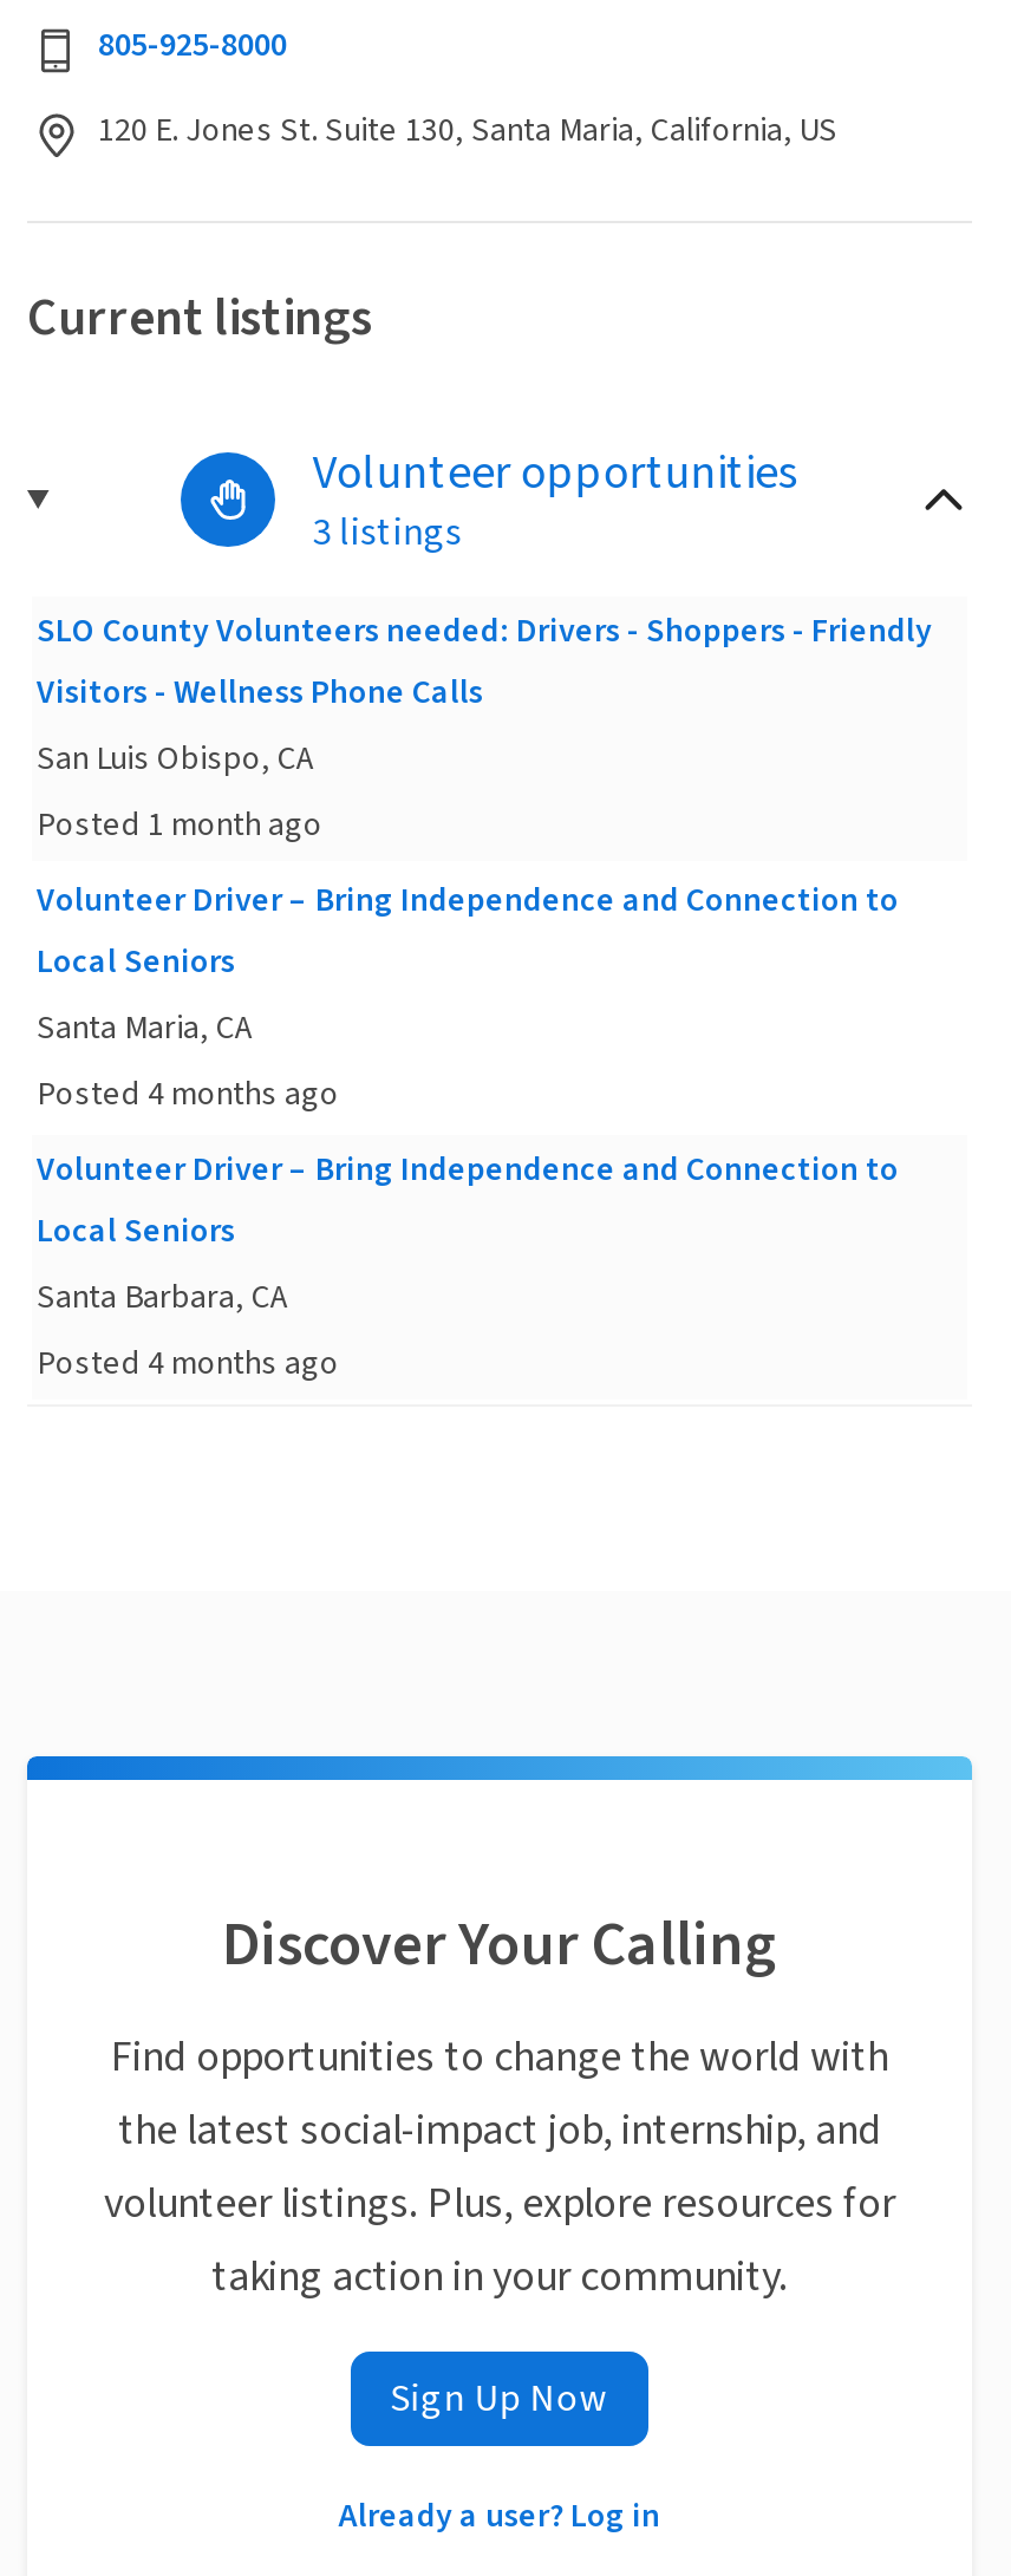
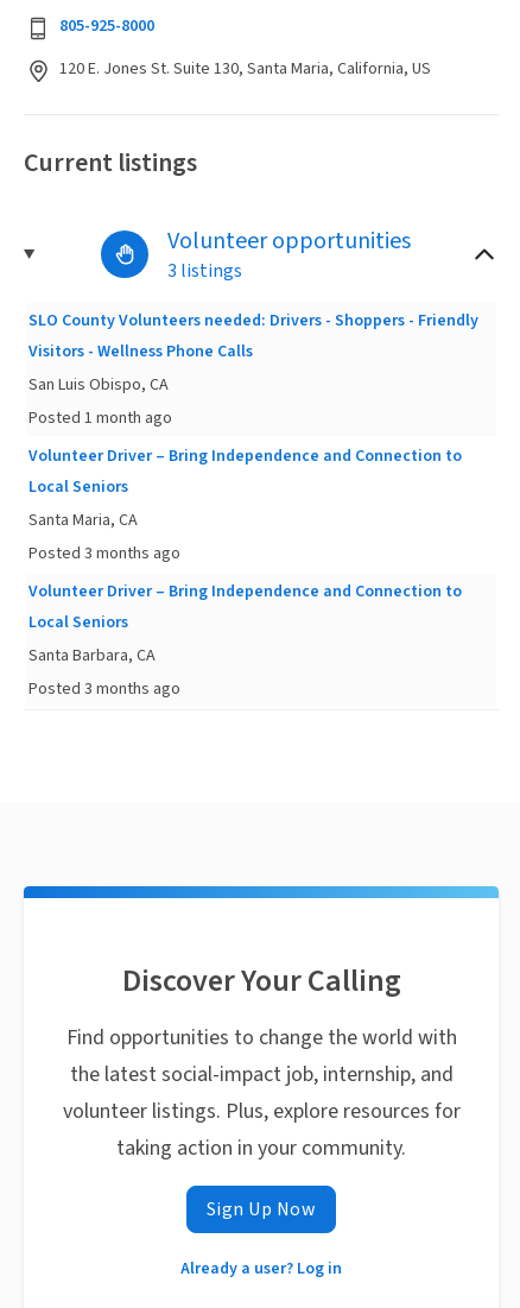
[37,1071,339,1119] Posted 4 months ago -> [28,542,180,565] Posted 3 months ago
[37,1341,339,1388] Posted 4 months ago -> [28,677,180,701] Posted 3 months ago

